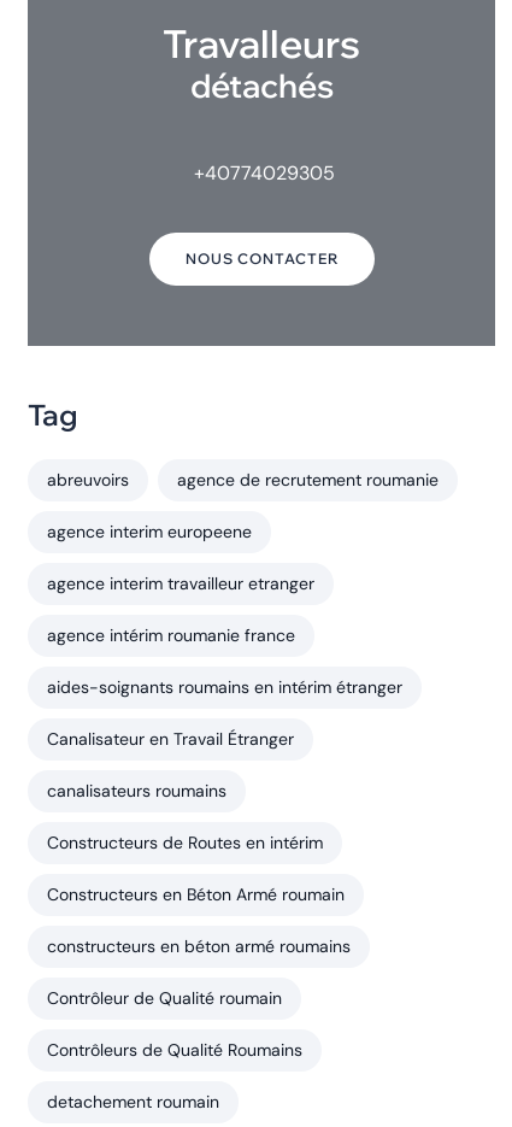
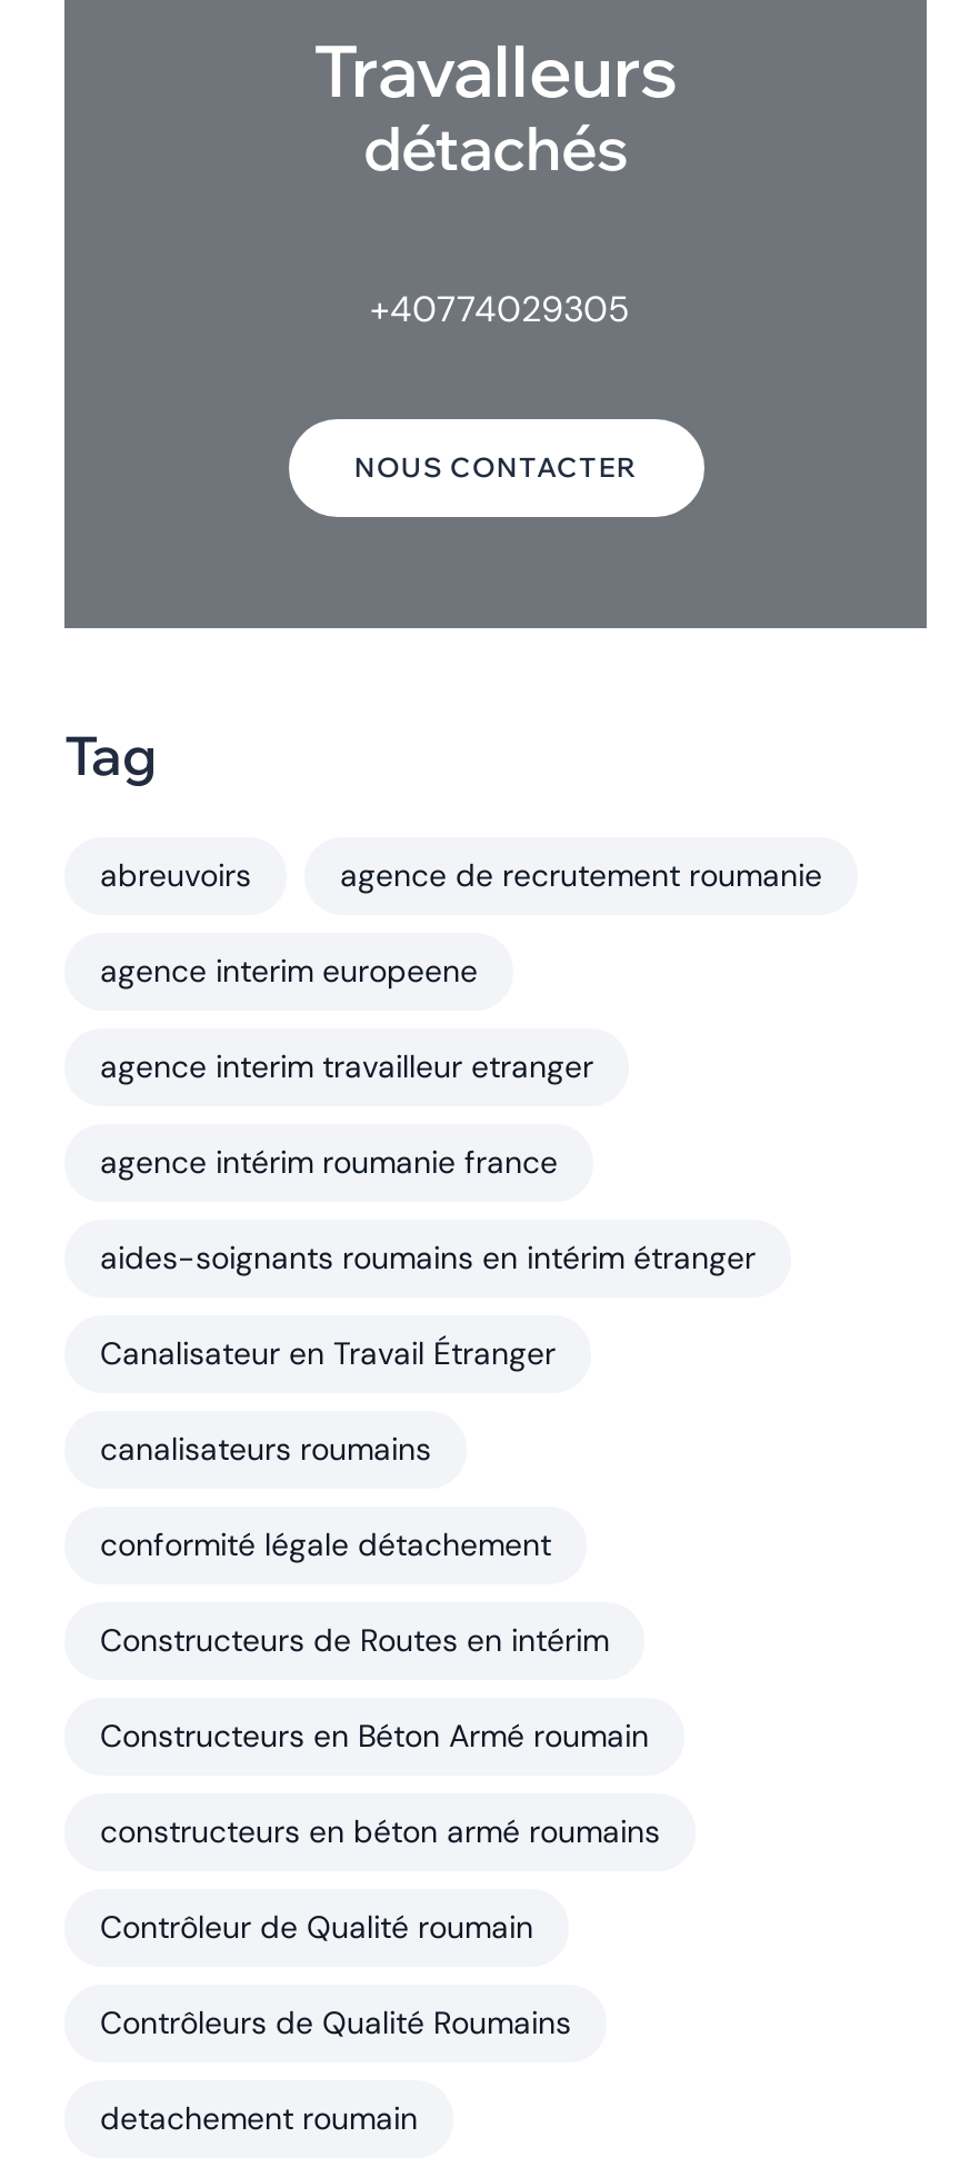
none -> [100,1525,551,1565] conformité légale détachement

